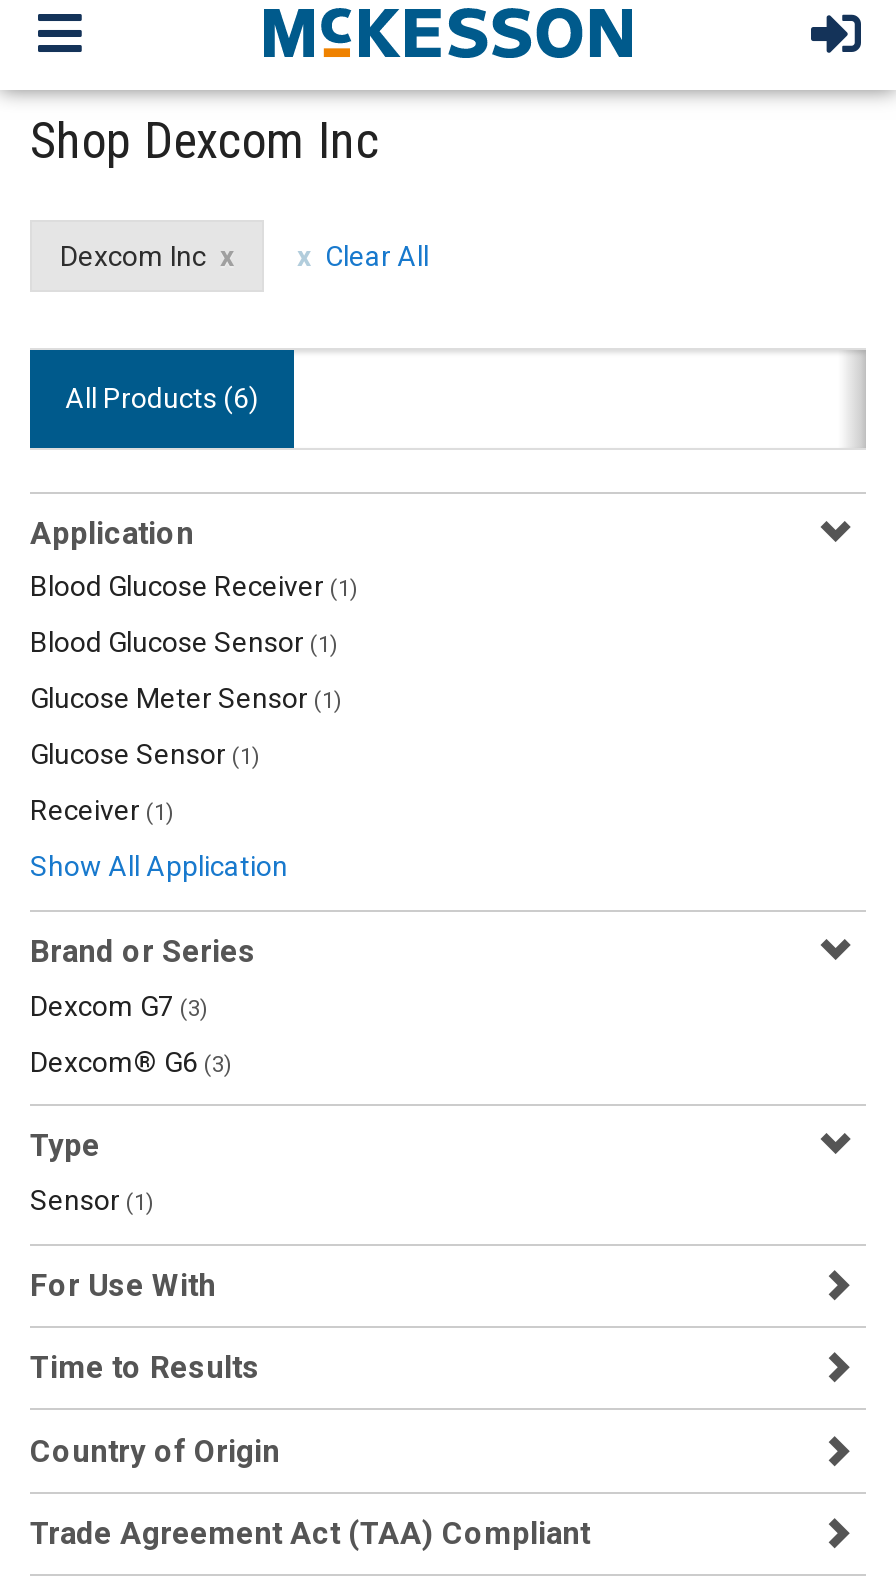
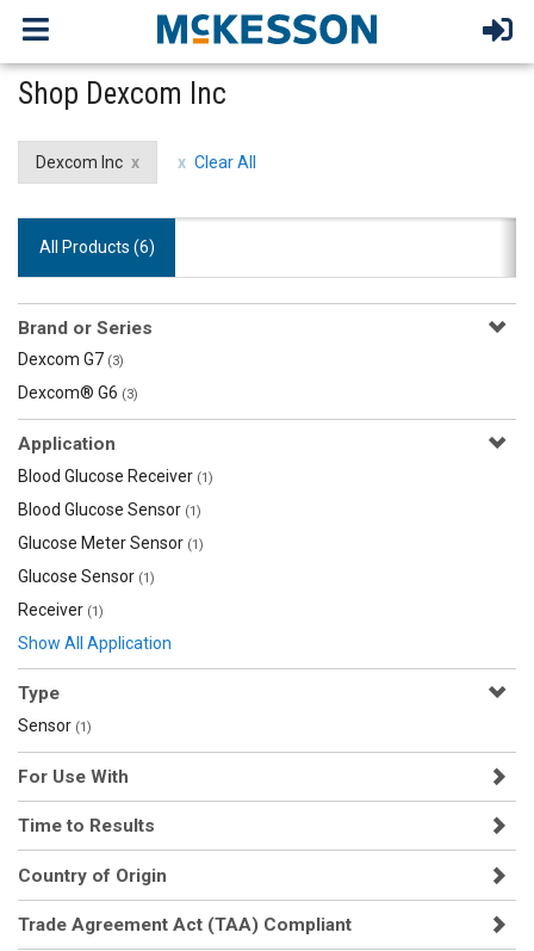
moved [30,515,358,883] -> [18,433,213,652]: Application | Blood Glucose Receiver (1) | Blood Glucose Sensor (1) | Glucose Meter Sensor (1) | Glucose Sensor (1) | Receiver (1) | Show All Application
moved [30,934,256,1078] -> [18,317,153,403]: Brand or Series | Dexcom G7 (3) | Dexcom® G6 (3)

